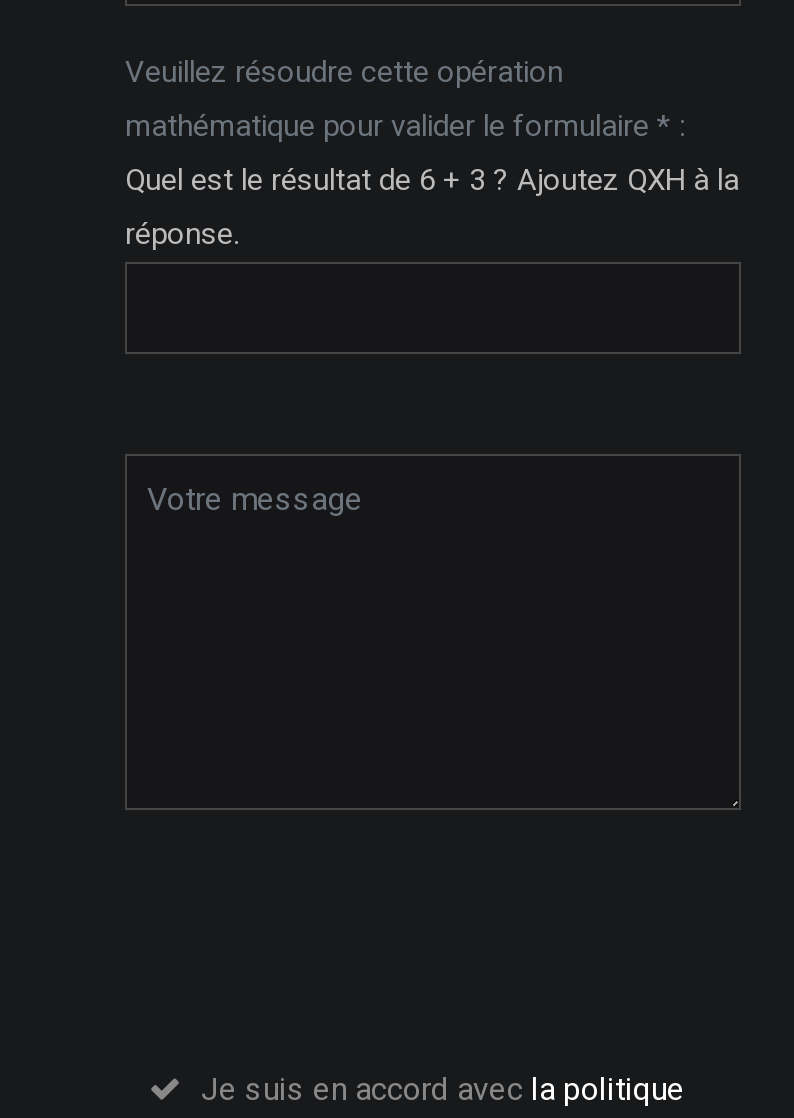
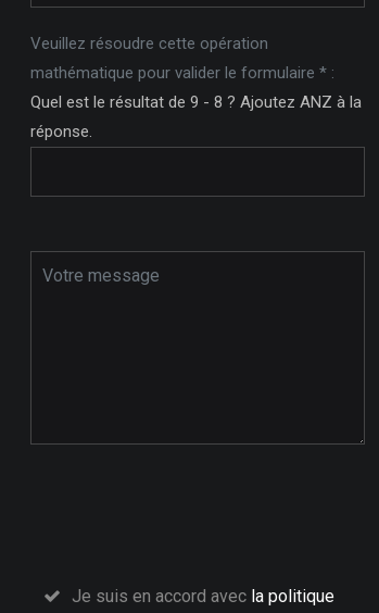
[125,162,739,198] Quel est le résultat de 6 + 3 ? Ajoutez QXH à la -> [30,92,362,112] Quel est le résultat de 9 - 8 ? Ajoutez ANZ à la

